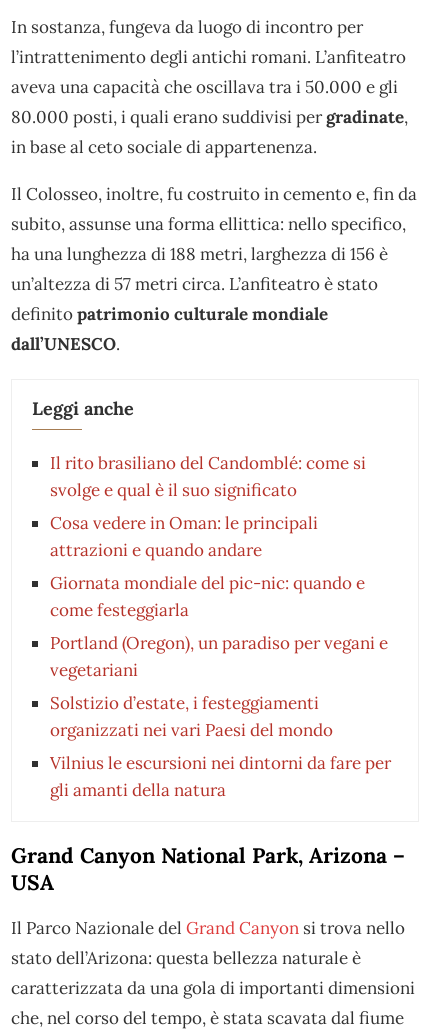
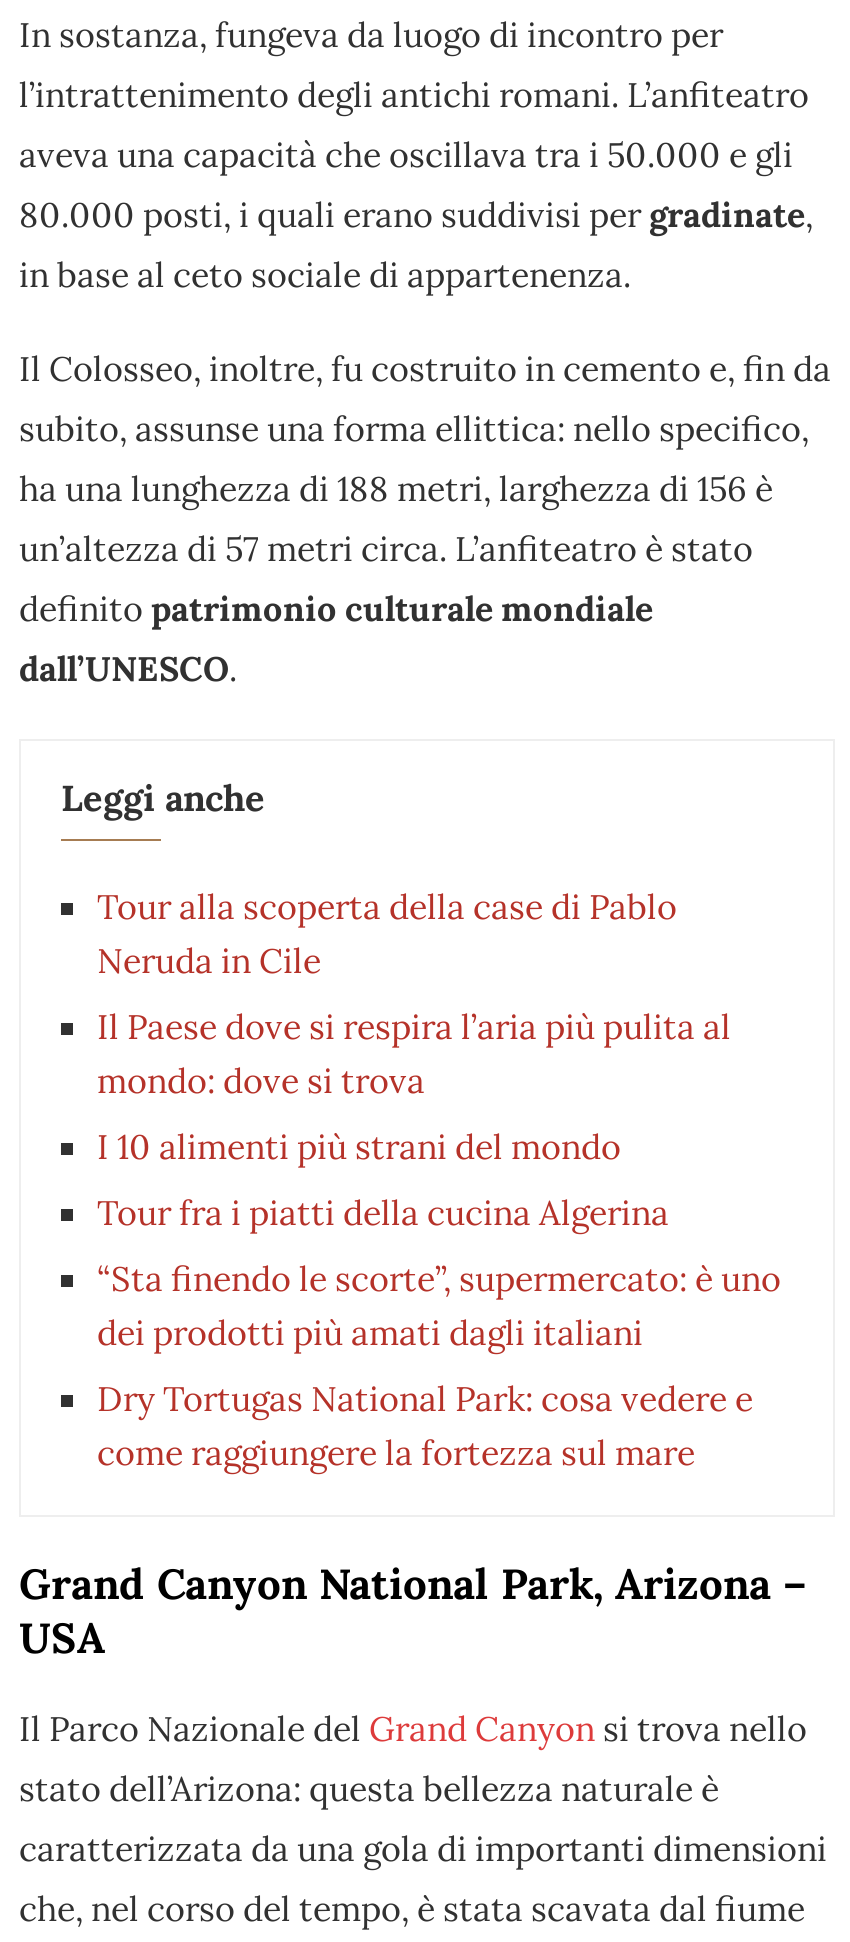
[50,452,366,501] Il rito brasiliano del Candomblé: come si | svolge e qual è il suo significato -> [97,886,677,984] Tour alla scoperta della case di Pablo | Neruda in Cile
[50,512,318,561] Cosa vedere in Oman: le principali | attrazioni e quando andare -> [97,1006,731,1104] Il Paese dove si respira l’aria più pulita al | mondo: dove si trova
[50,572,365,621] Giornata mondiale del pic-nic: quando e | come festeggiarla -> [97,1126,621,1170] I 10 alimenti più strani del mondo
[50,632,388,681] Portland (Oregon), un paradiso per vegani e | vegetariani -> [97,1192,669,1236] Tour fra i piatti della cucina Algerina
[50,692,333,741] Solstizio d’estate, i festeggiamenti | organizzati nei vari Paesi del mondo -> [97,1258,781,1356] “Sta finendo le scorte”, supermercato: è uno | dei prodotti più amati dagli italiani
[50,752,391,801] Vilnius le escursioni nei dintorni da fare per | gli amanti della natura -> [97,1378,753,1476] Dry Tortugas National Park: cosa vedere e | come raggiungere la fortezza sul mare

